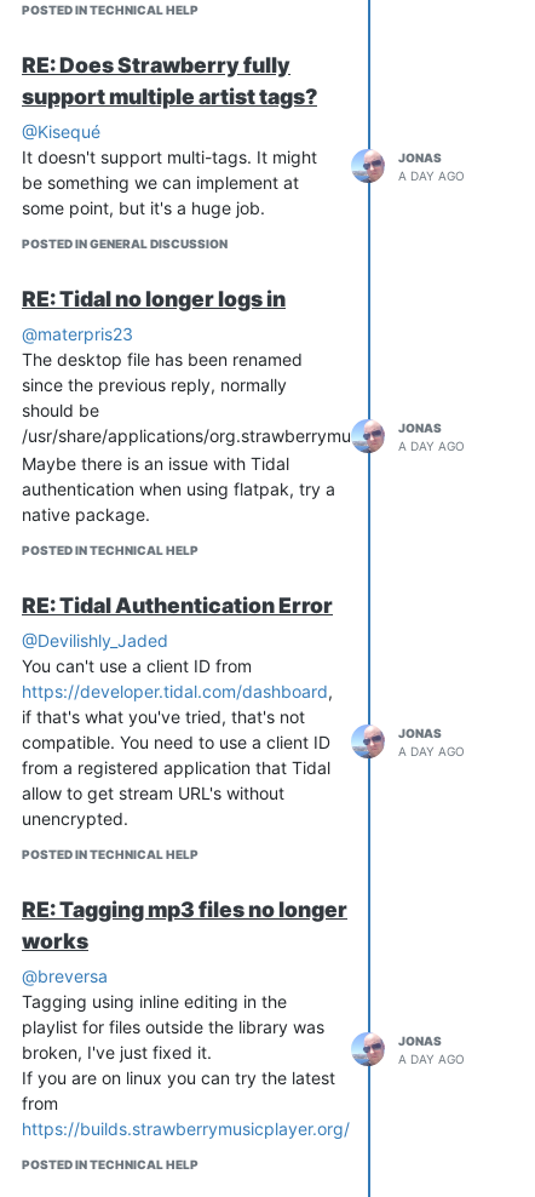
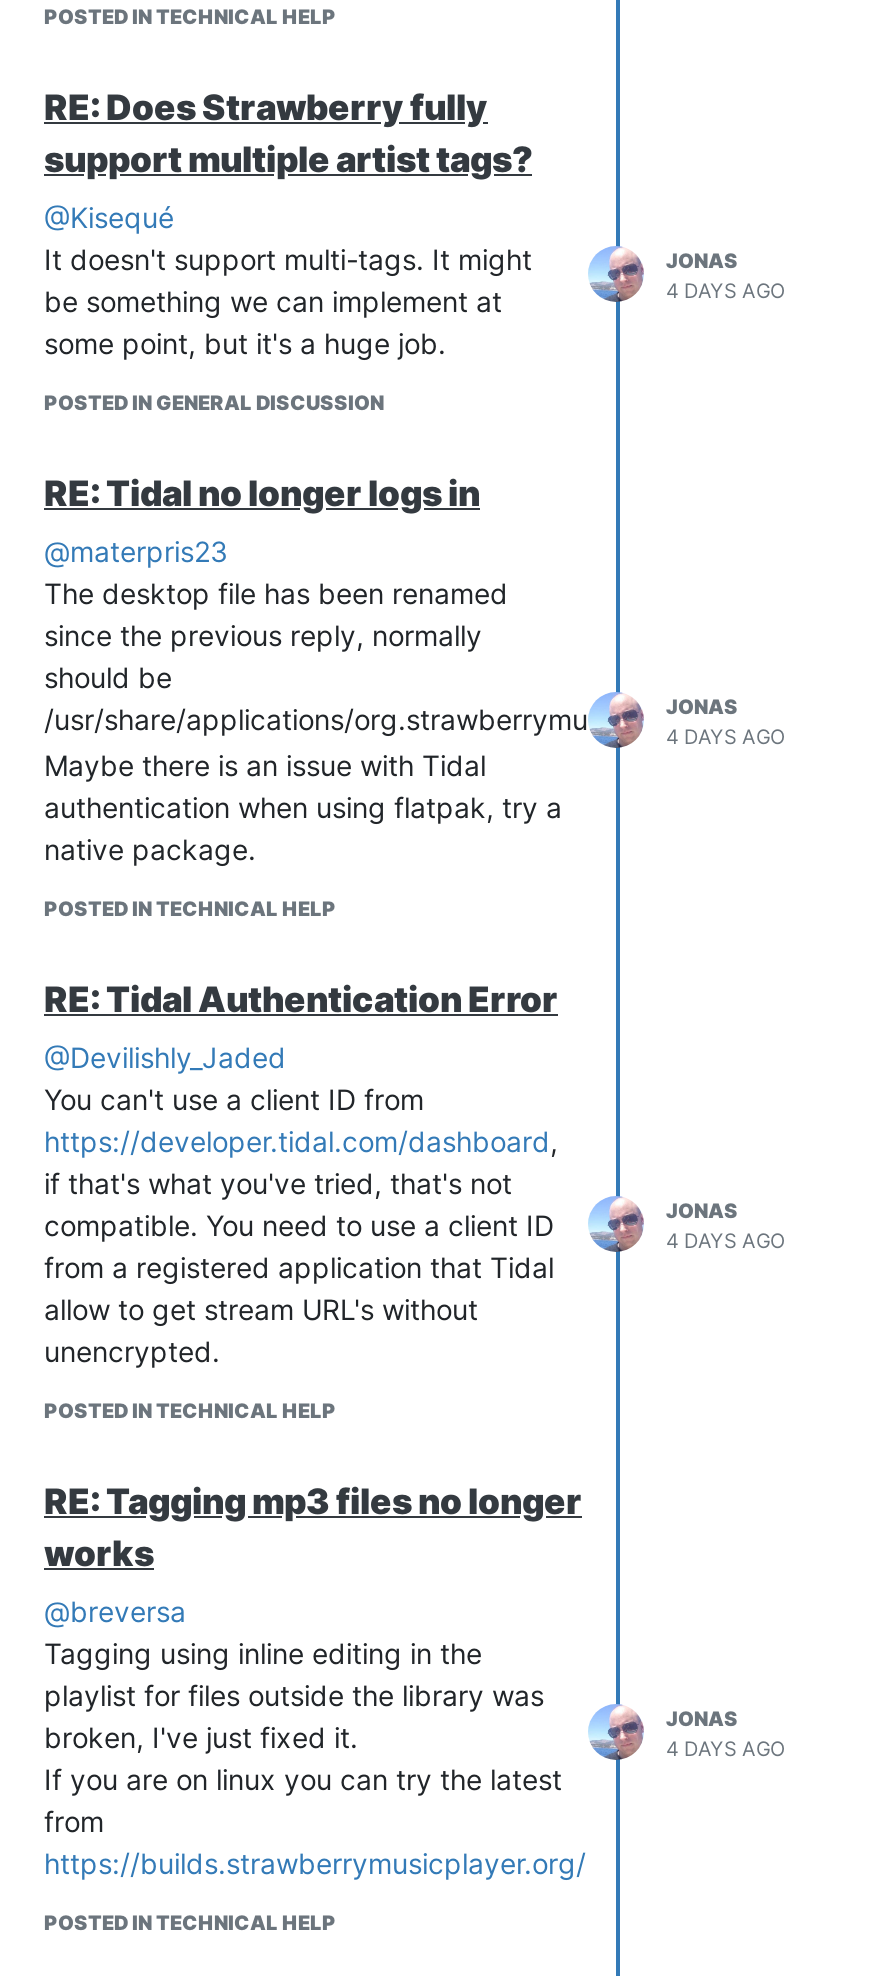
[398,169,465,183] A DAY AGO -> [666,278,786,302] 4 DAYS AGO
[398,439,465,453] A DAY AGO -> [666,724,786,748] 4 DAYS AGO
[398,744,465,759] A DAY AGO -> [666,1228,786,1252] 4 DAYS AGO
[398,1051,465,1066] A DAY AGO -> [666,1736,786,1760] 4 DAYS AGO

